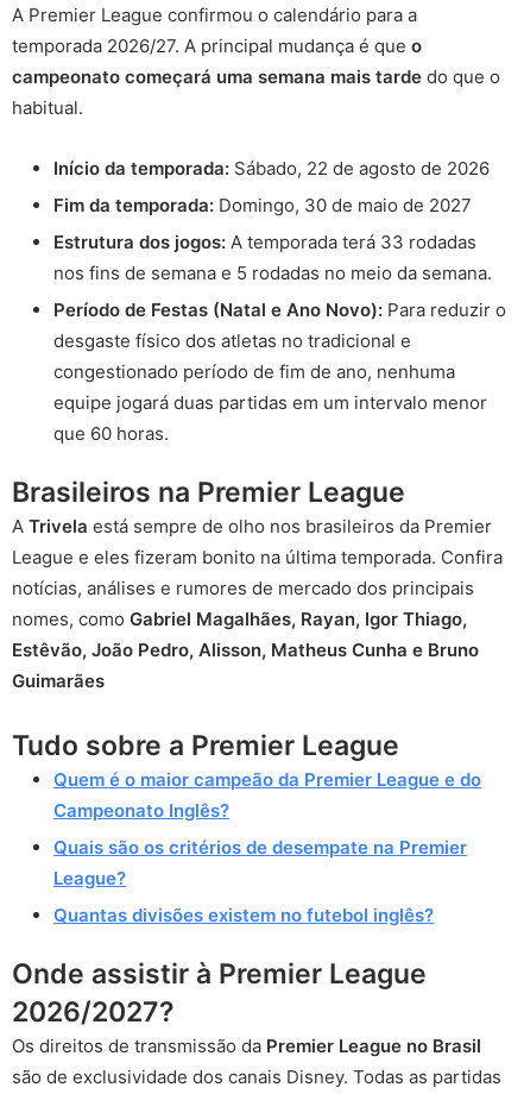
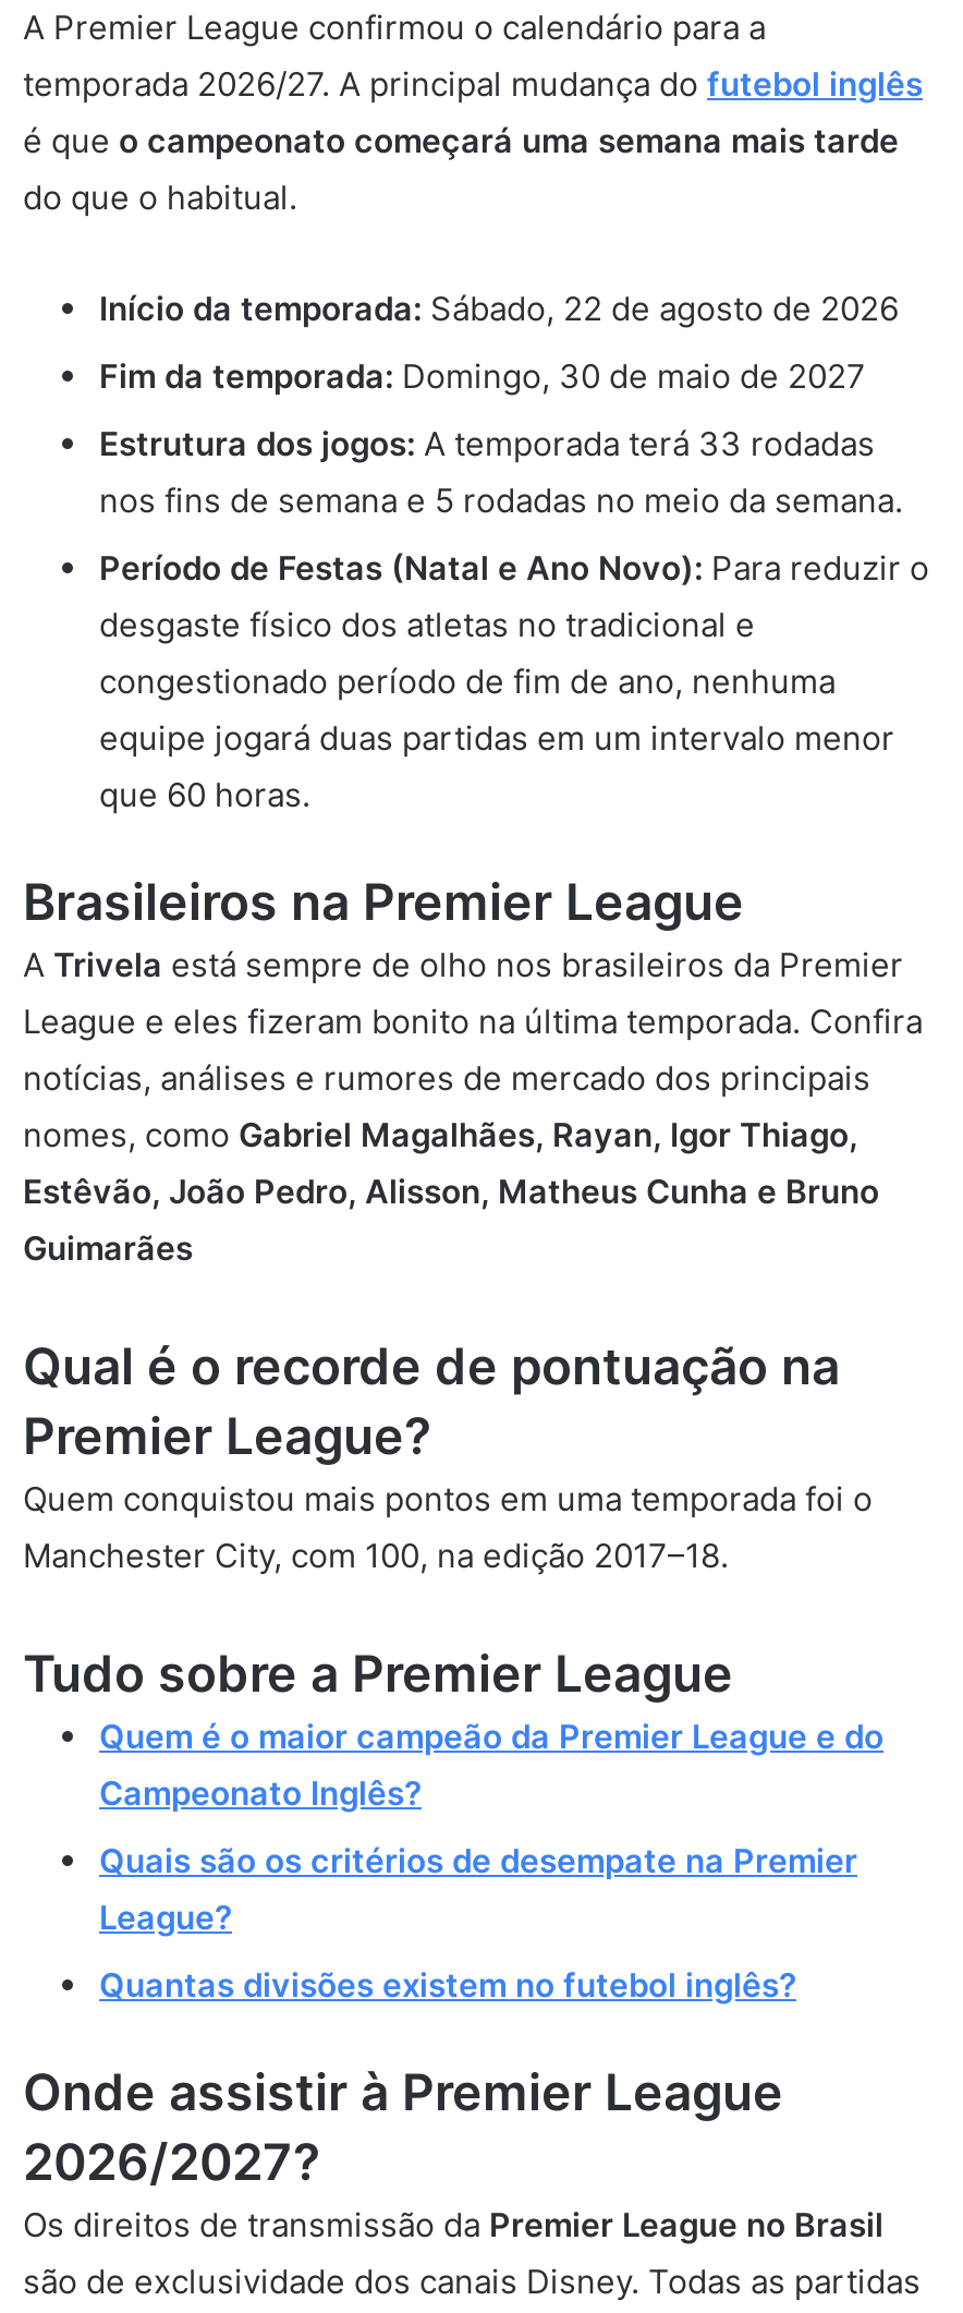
[12,34,500,119] temporada 2026/27. A principal mudança é que o | campeonato começará uma semana mais tarde do que o | habitual. -> [23,63,923,218] temporada 2026/27. A principal mudança do futebol inglês | é que o campeonato começará uma semana mais tarde | do que o habitual.
none -> [23,1336,873,1576] Qual é o recorde de pontuação na | Premier League? | Quem conquistou mais pontos em uma temporada foi o | Manchester City, com 100, na edição 2017–18.

